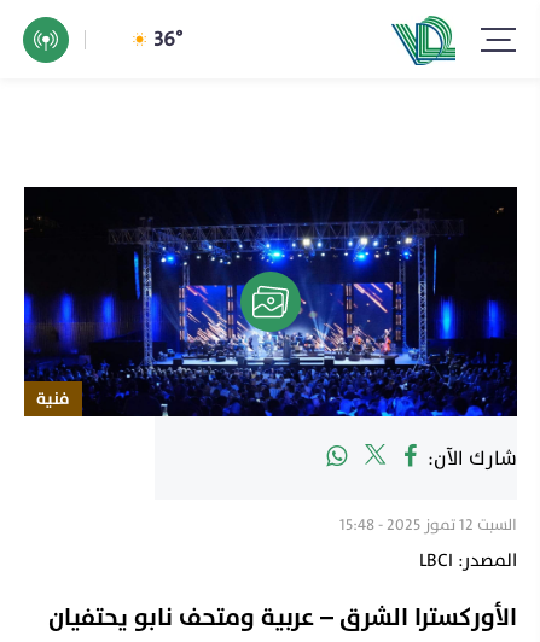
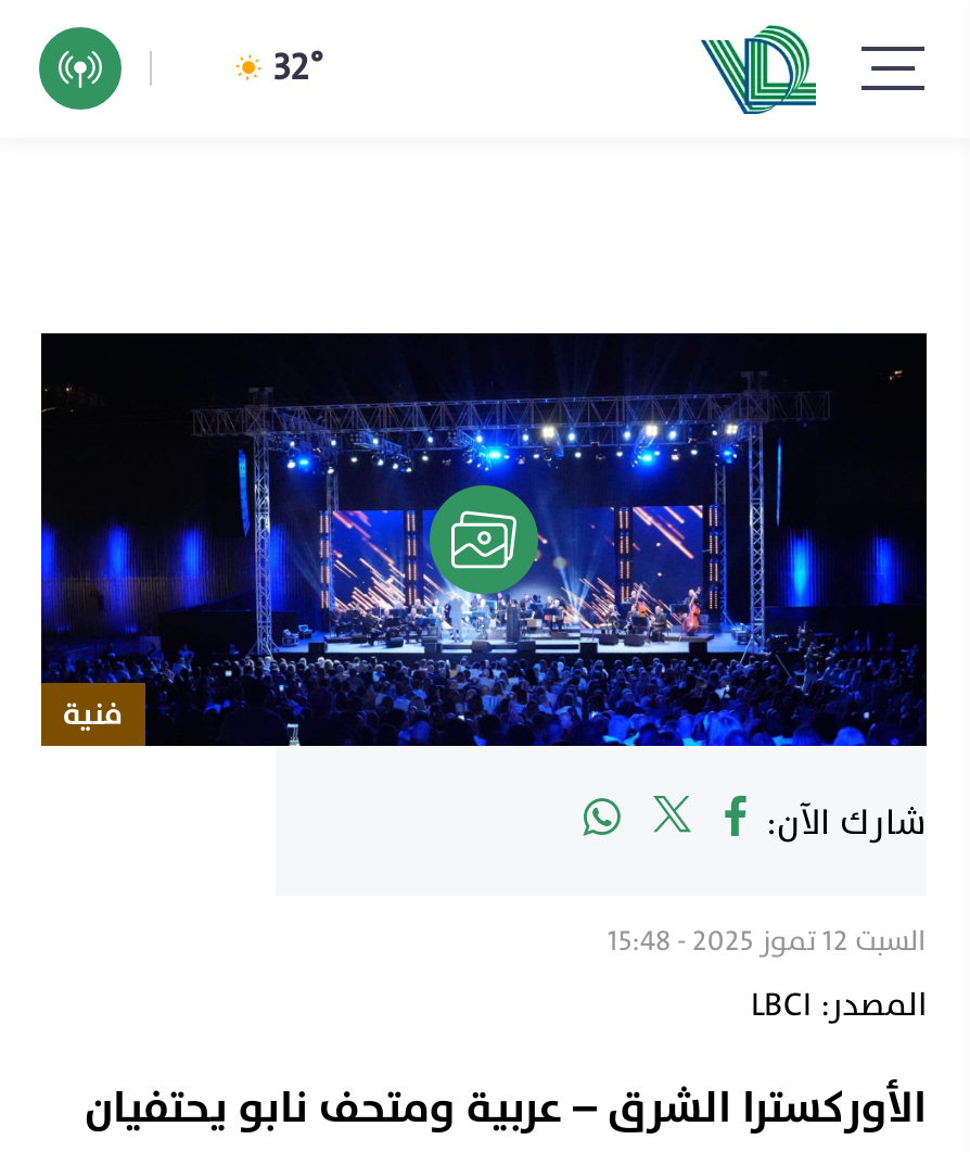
[153,21,182,56] 36° -> [273,35,323,98] 32°

